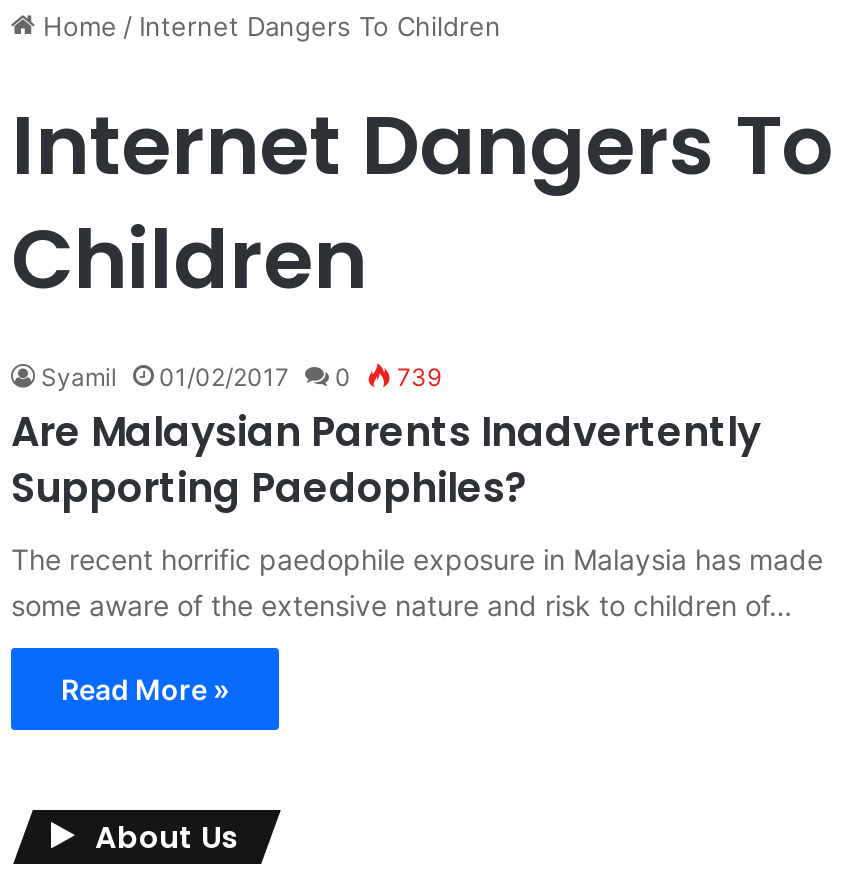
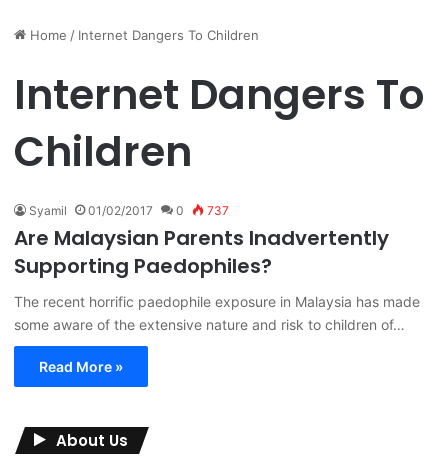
[41,362,441,392] Syamil 01/02/2017 0 739 -> [29,203,229,218] Syamil 01/02/2017 0 737

